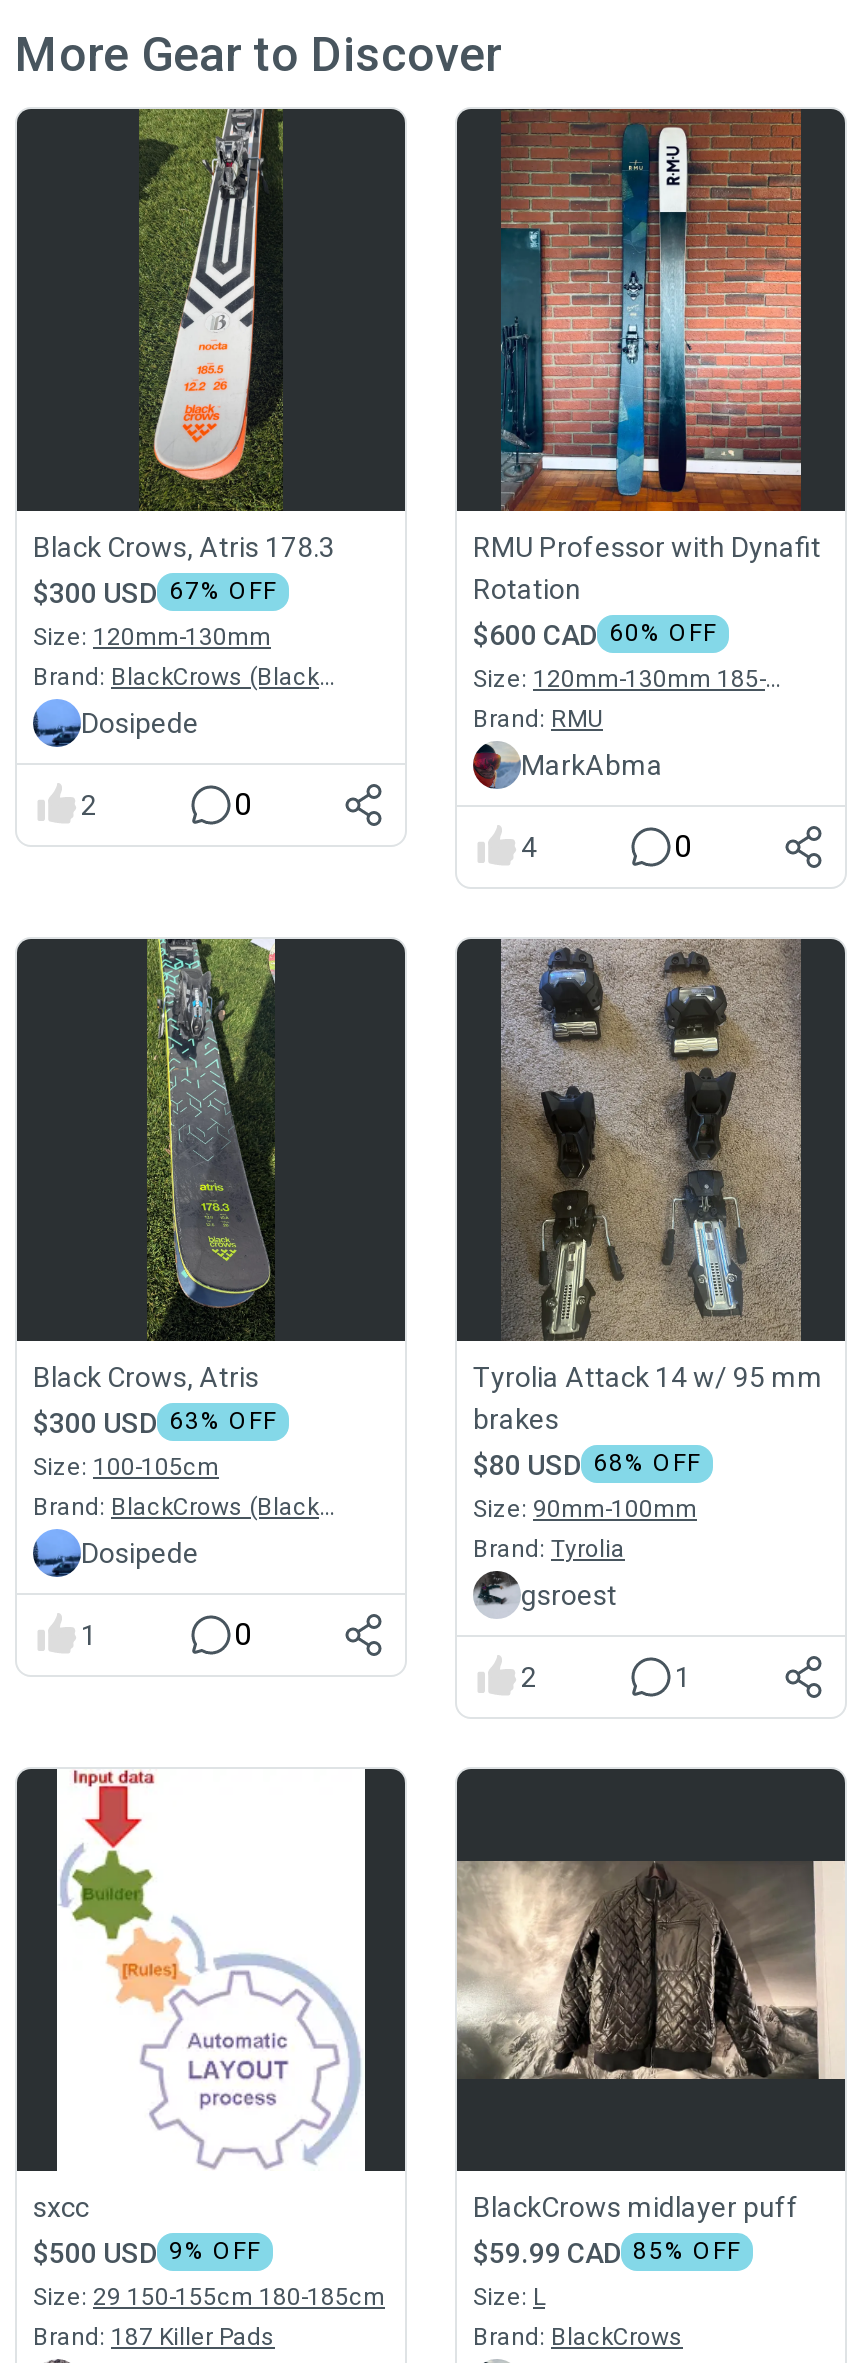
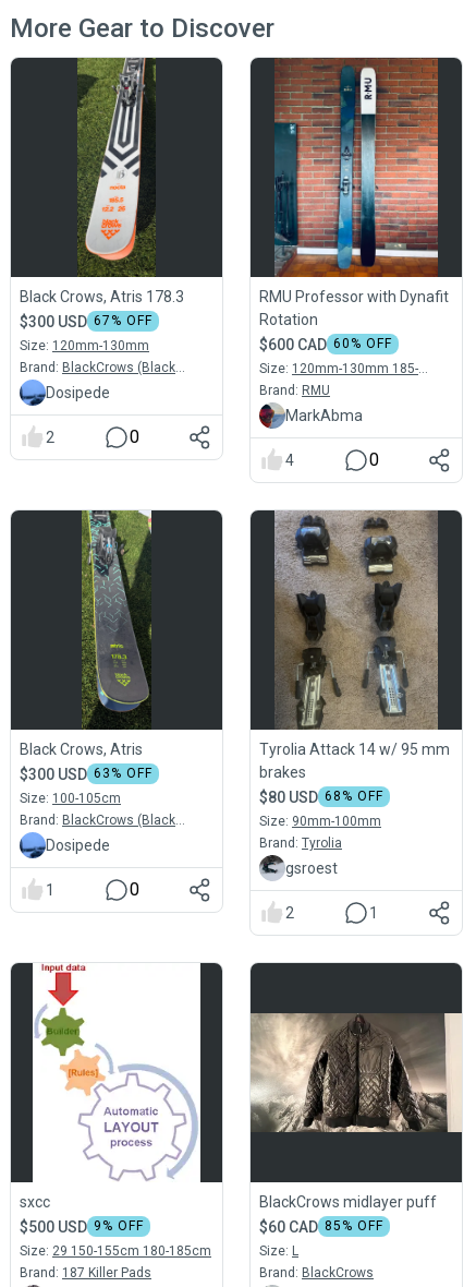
[473,2237,741,2269] $59.99 CAD 85% OFF -> [259,1218,383,1236] $60 CAD 85% OFF

